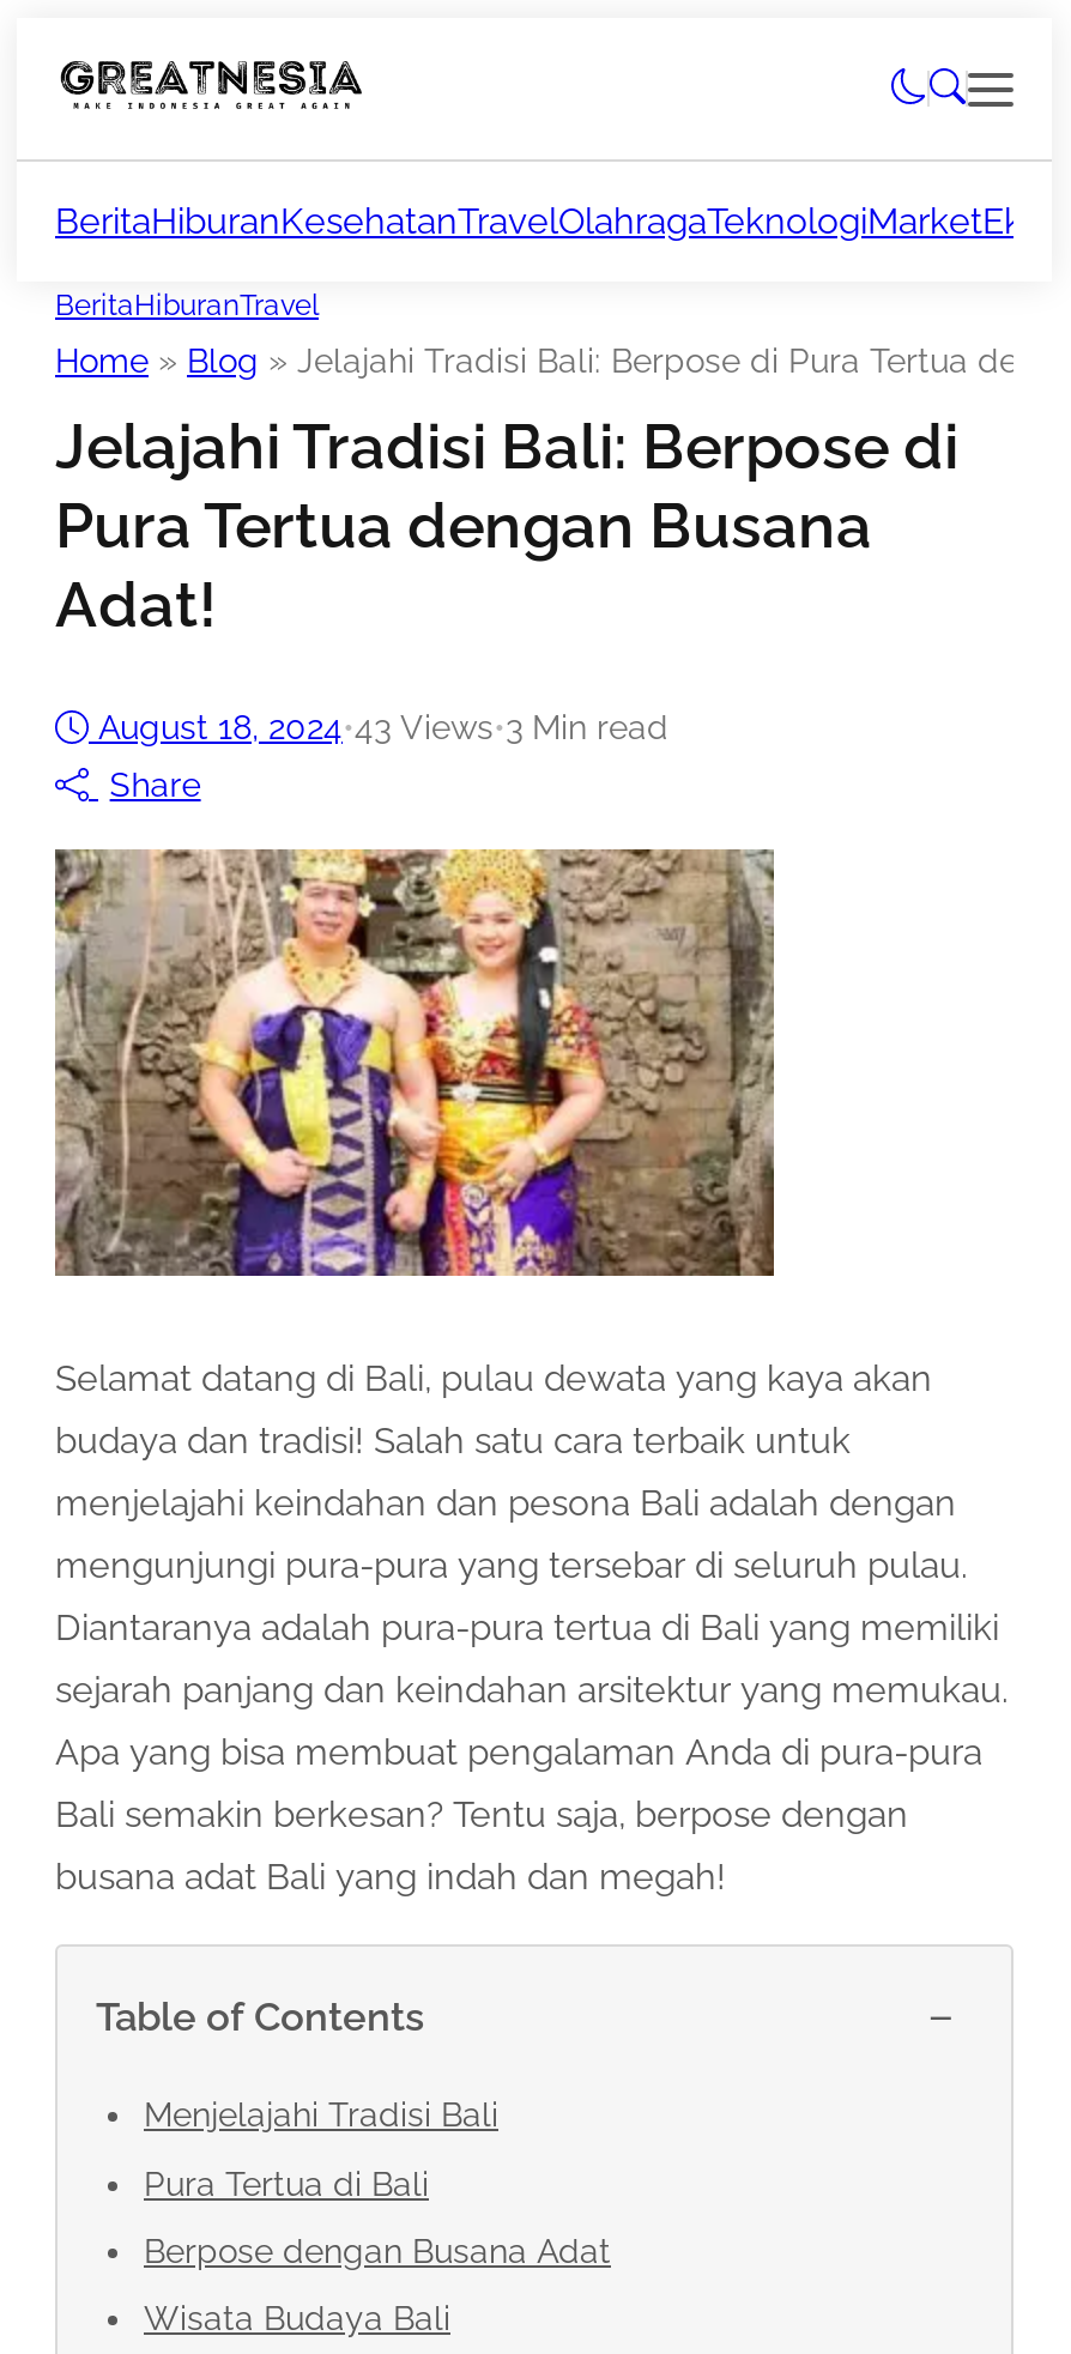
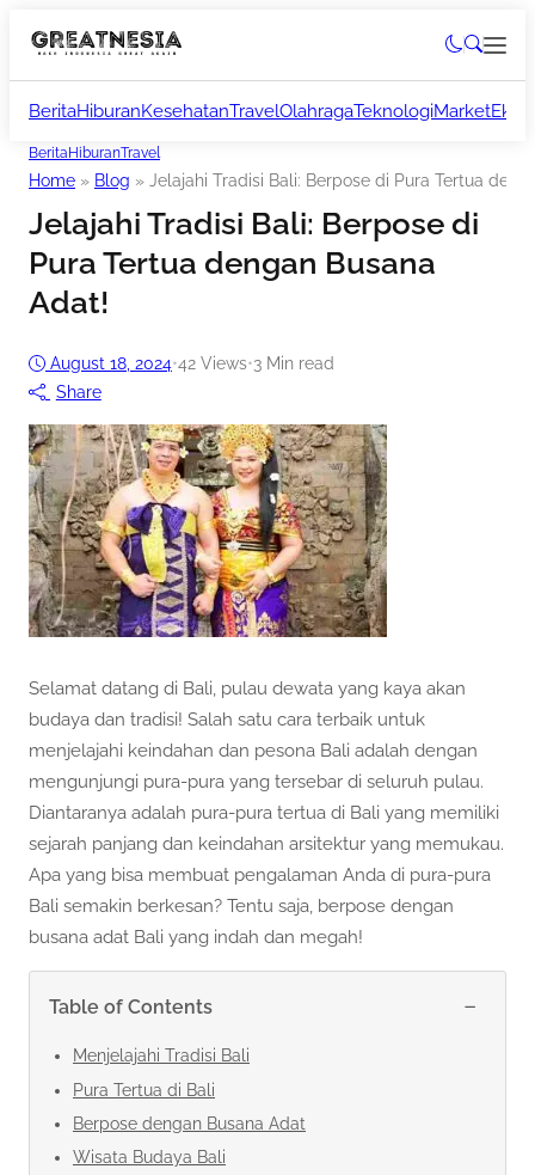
[98,708,668,746] August 18, 2024 • 43 Views • 3 Min read -> [50,354,334,373] August 18, 2024 • 42 Views • 3 Min read

